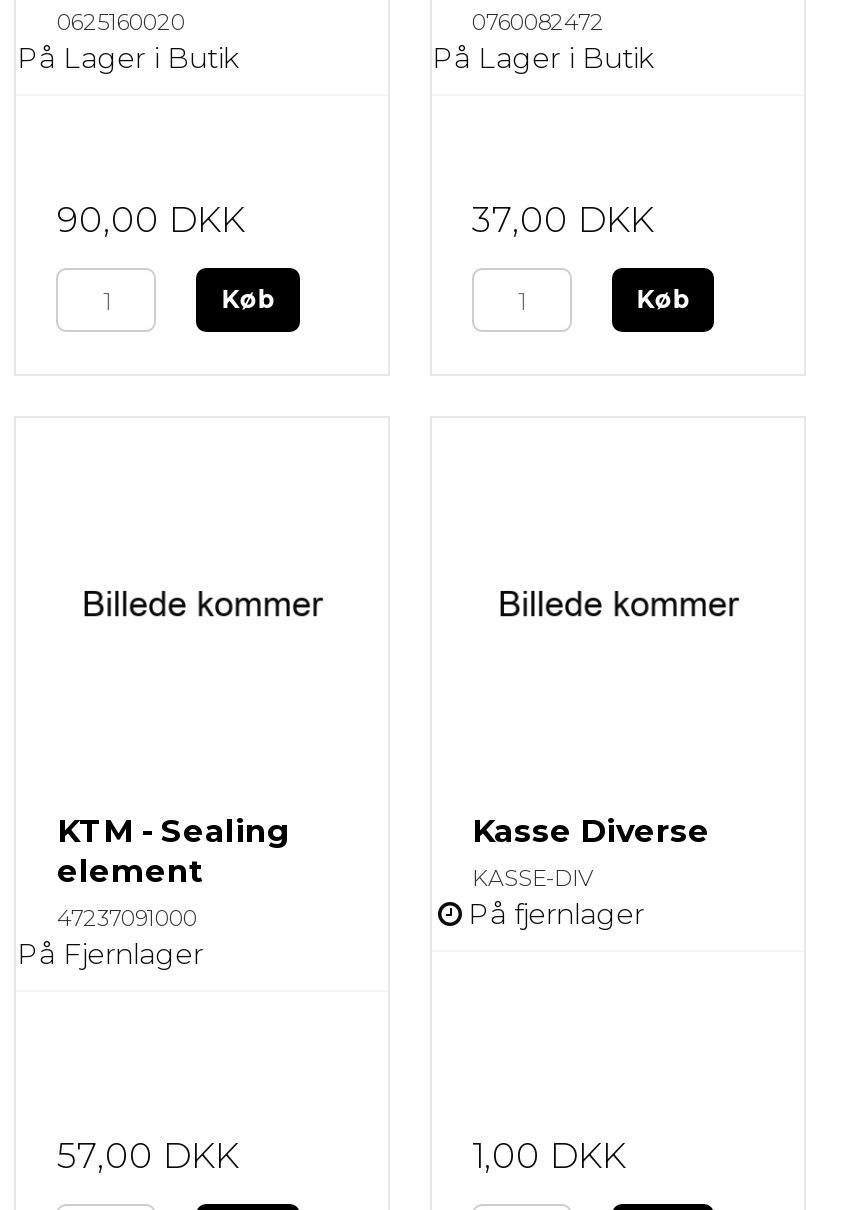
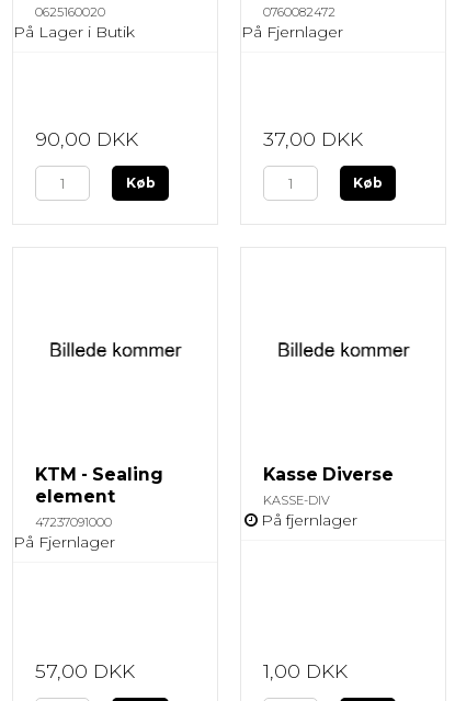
[432,41,654,77] På Lager i Butik -> [241,22,343,42] På Fjernlager

